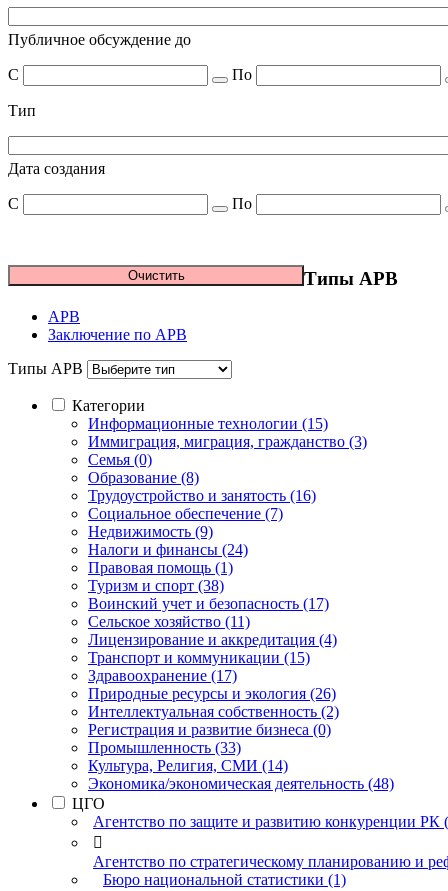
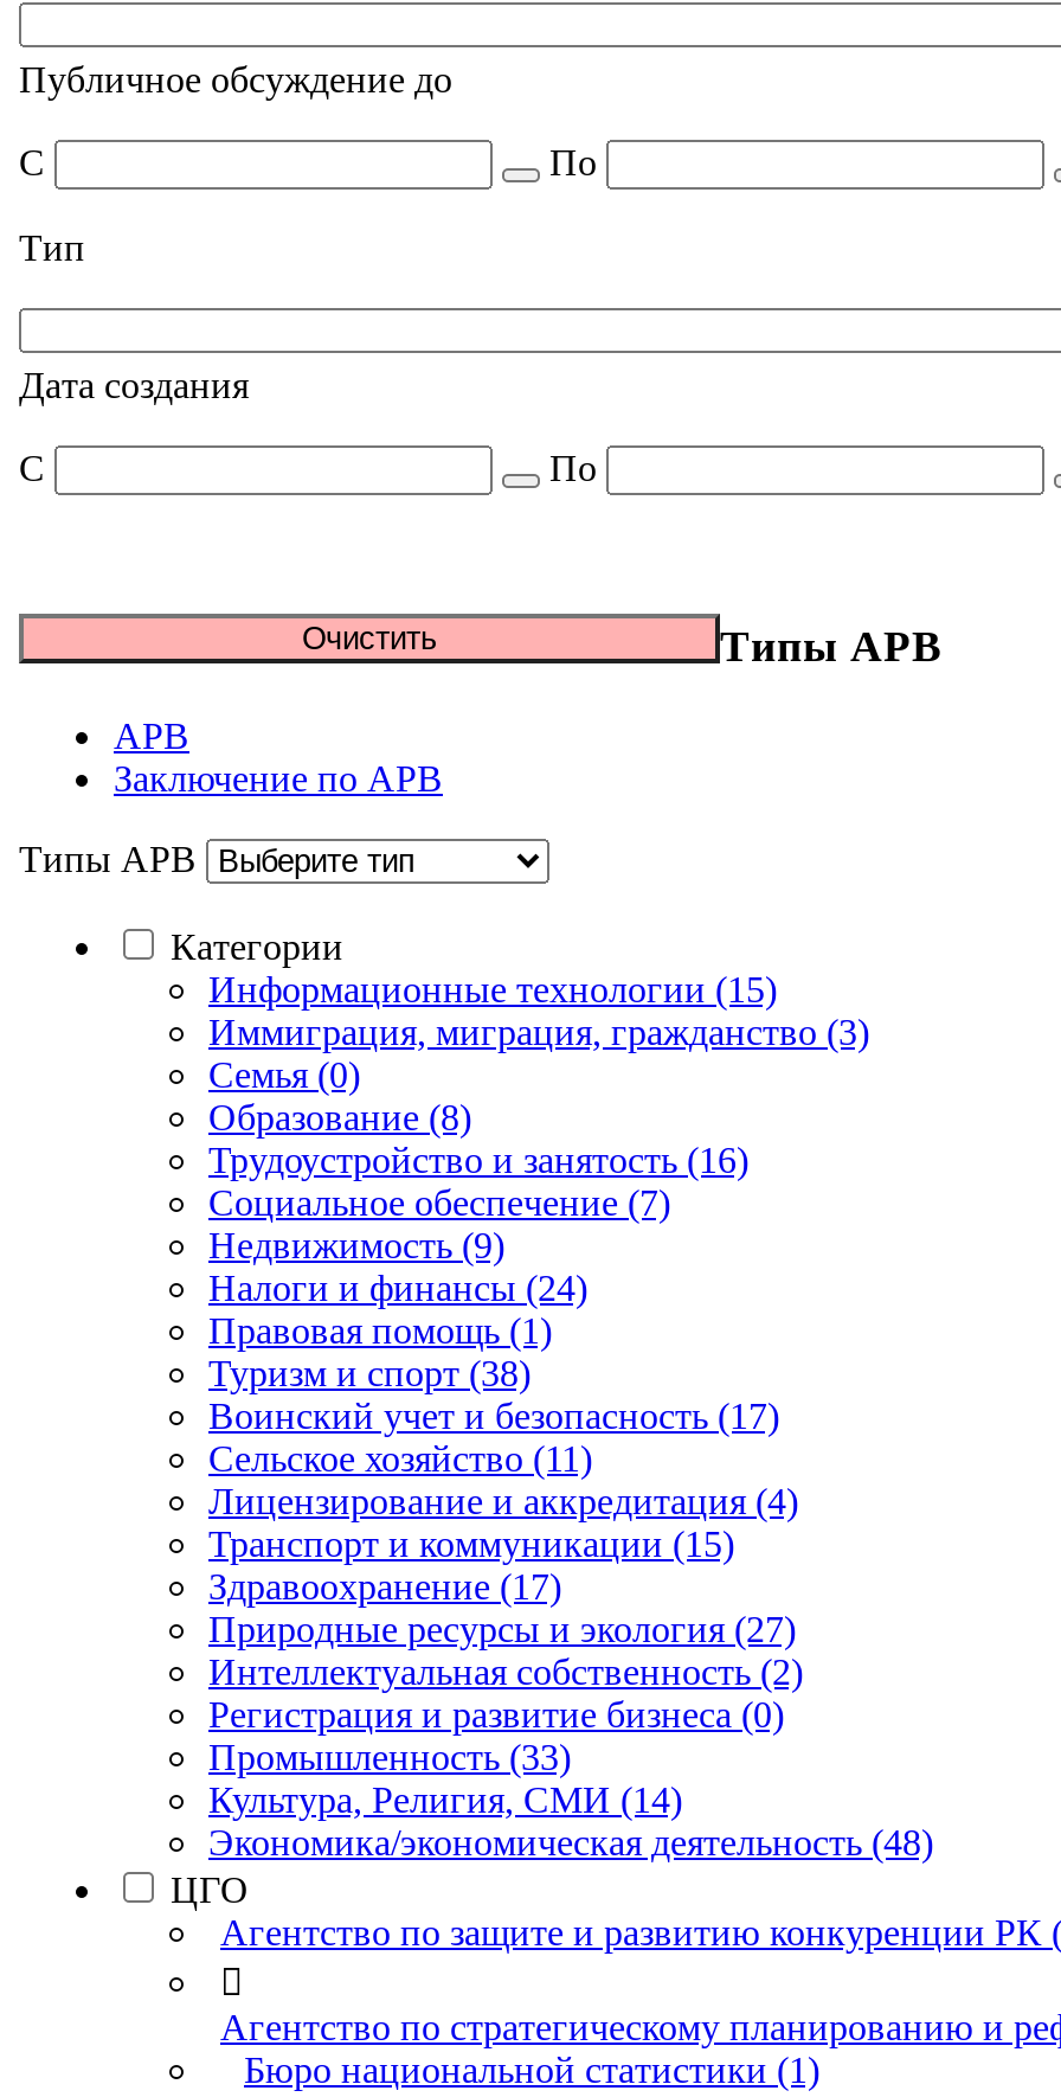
[88,685,336,702] Природные ресурсы и экология (26) -> [208,1610,796,1650] Природные ресурсы и экология (27)

